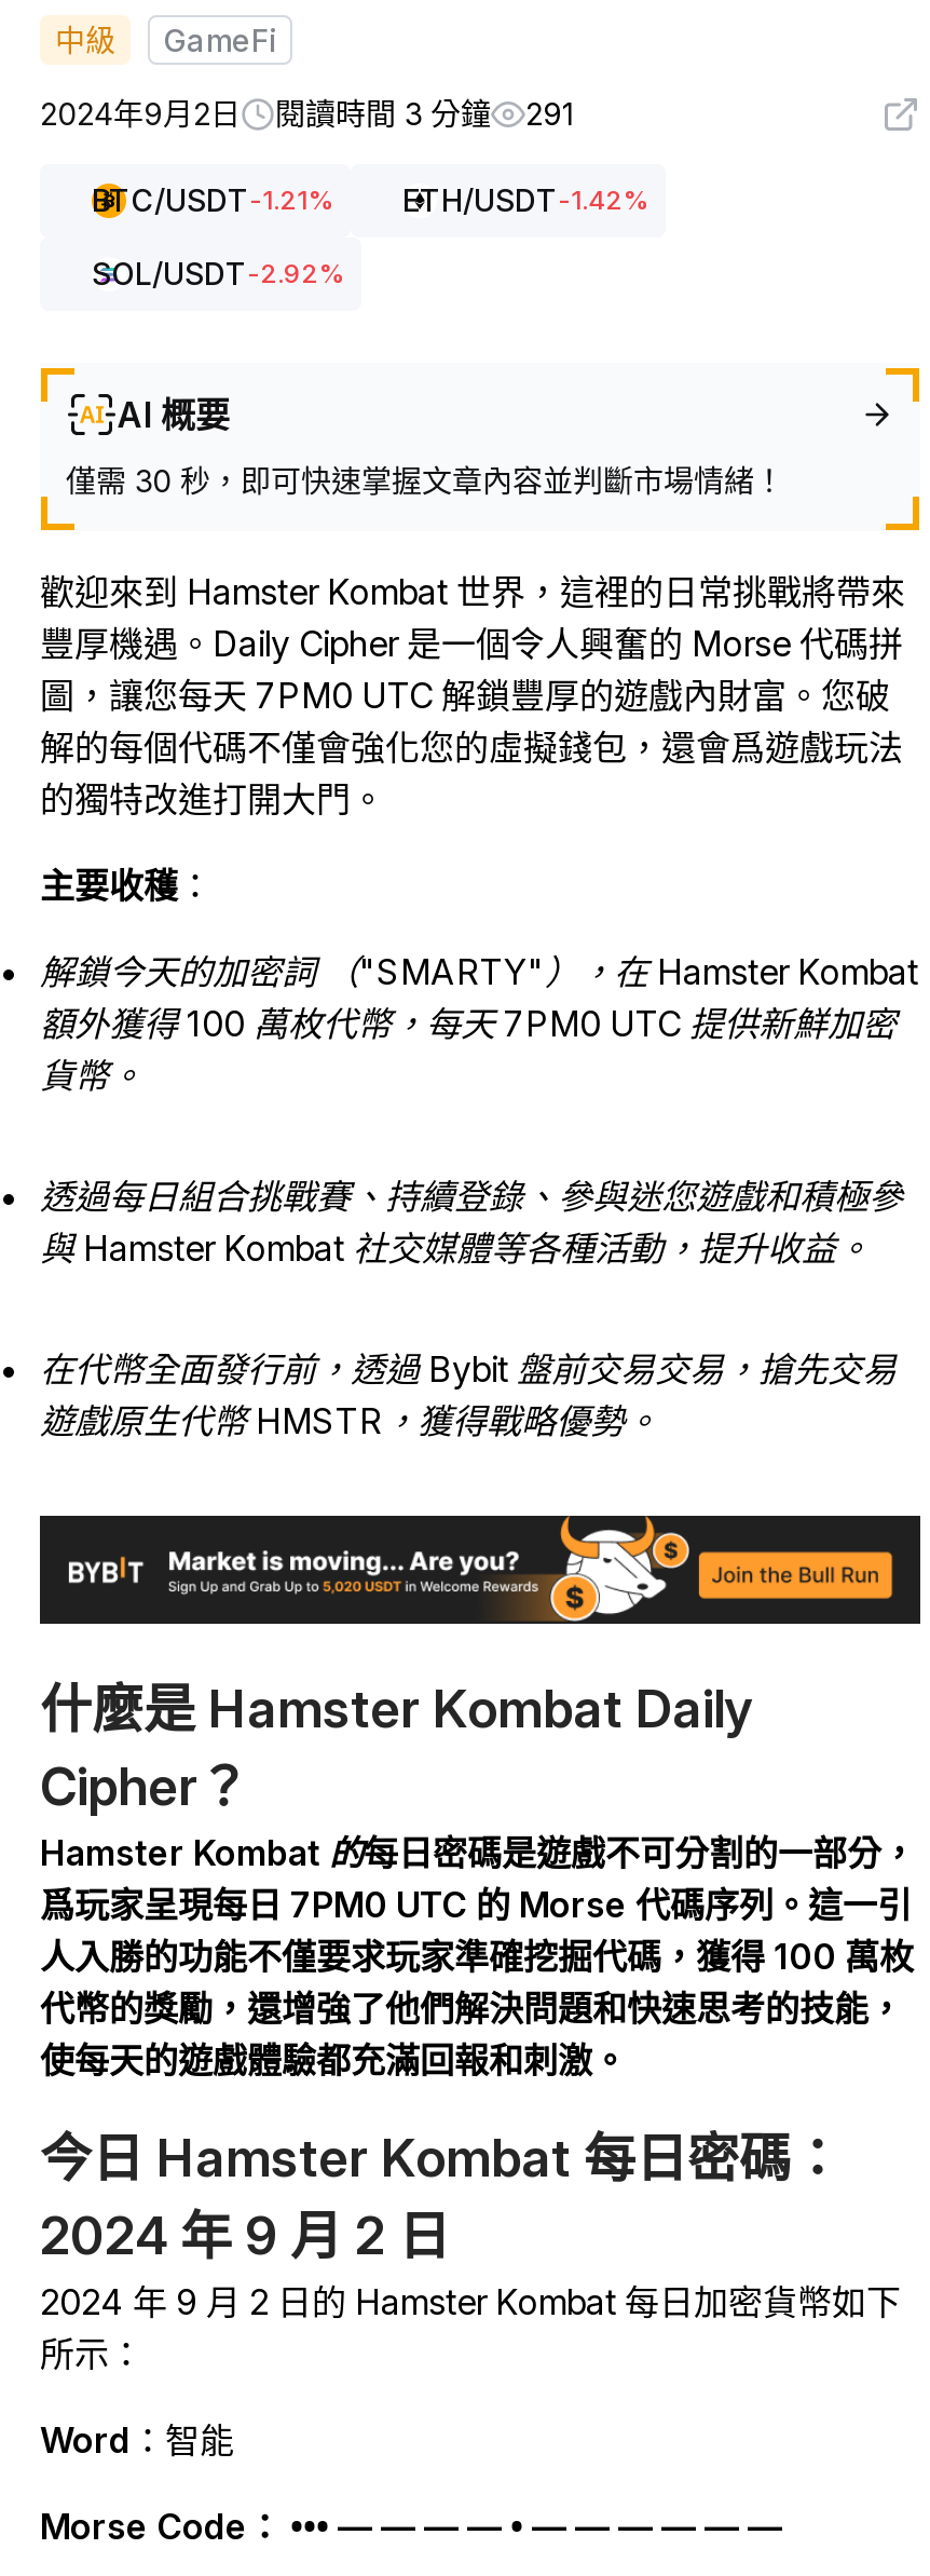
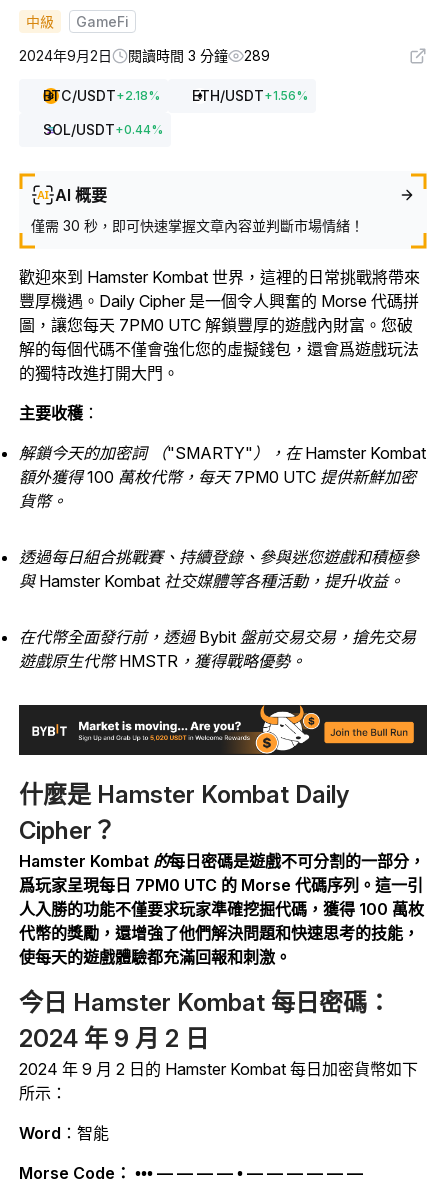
[40,95,573,132] 2024年9月2日 閱讀時間 3 分鐘 291 -> [19,47,270,64] 2024年9月2日 閱讀時間 3 分鐘 289
[92,181,648,218] BTC/USDT-1.21% | ETH/USDT-1.42% -> [43,87,308,104] BTC/USDT + 2.18% | ETH/USDT + 1.56%
[92,255,344,292] SOL/USDT-2.92% -> [43,121,163,138] SOL/USDT + 0.44%

